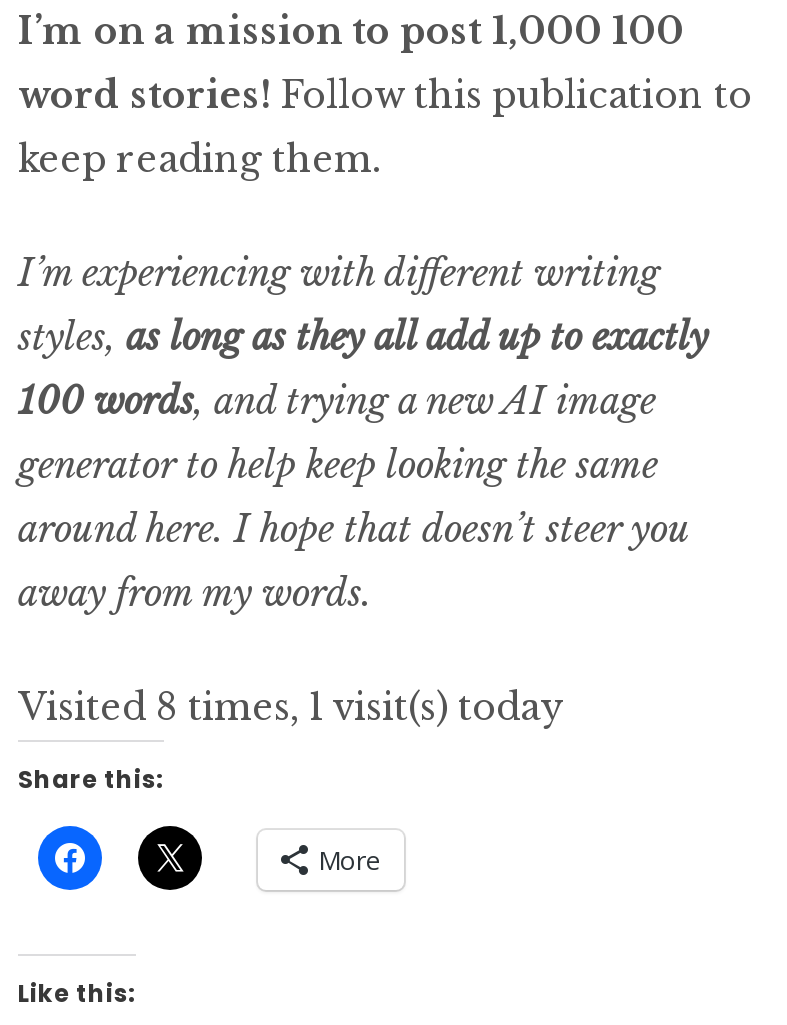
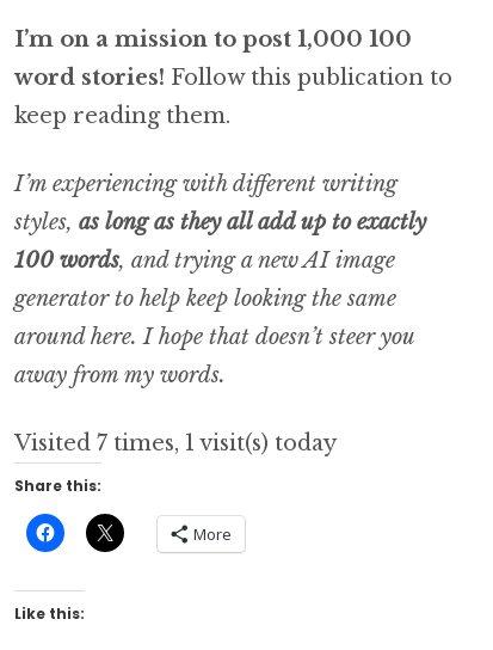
[18,686,562,730] Visited 8 times, 1 visit(s) today -> [14,430,337,457] Visited 7 times, 1 visit(s) today

